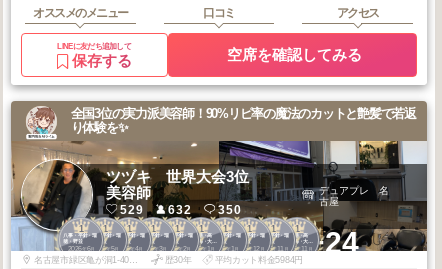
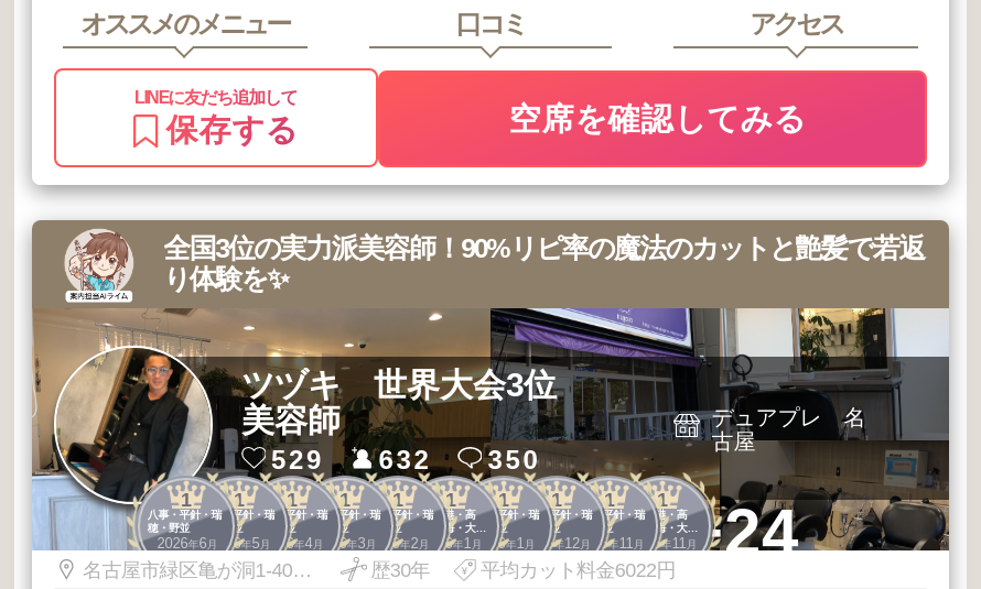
[214,255,303,265] 平均カット料金5984円 -> [481,559,675,581] 平均カット料金6022円

